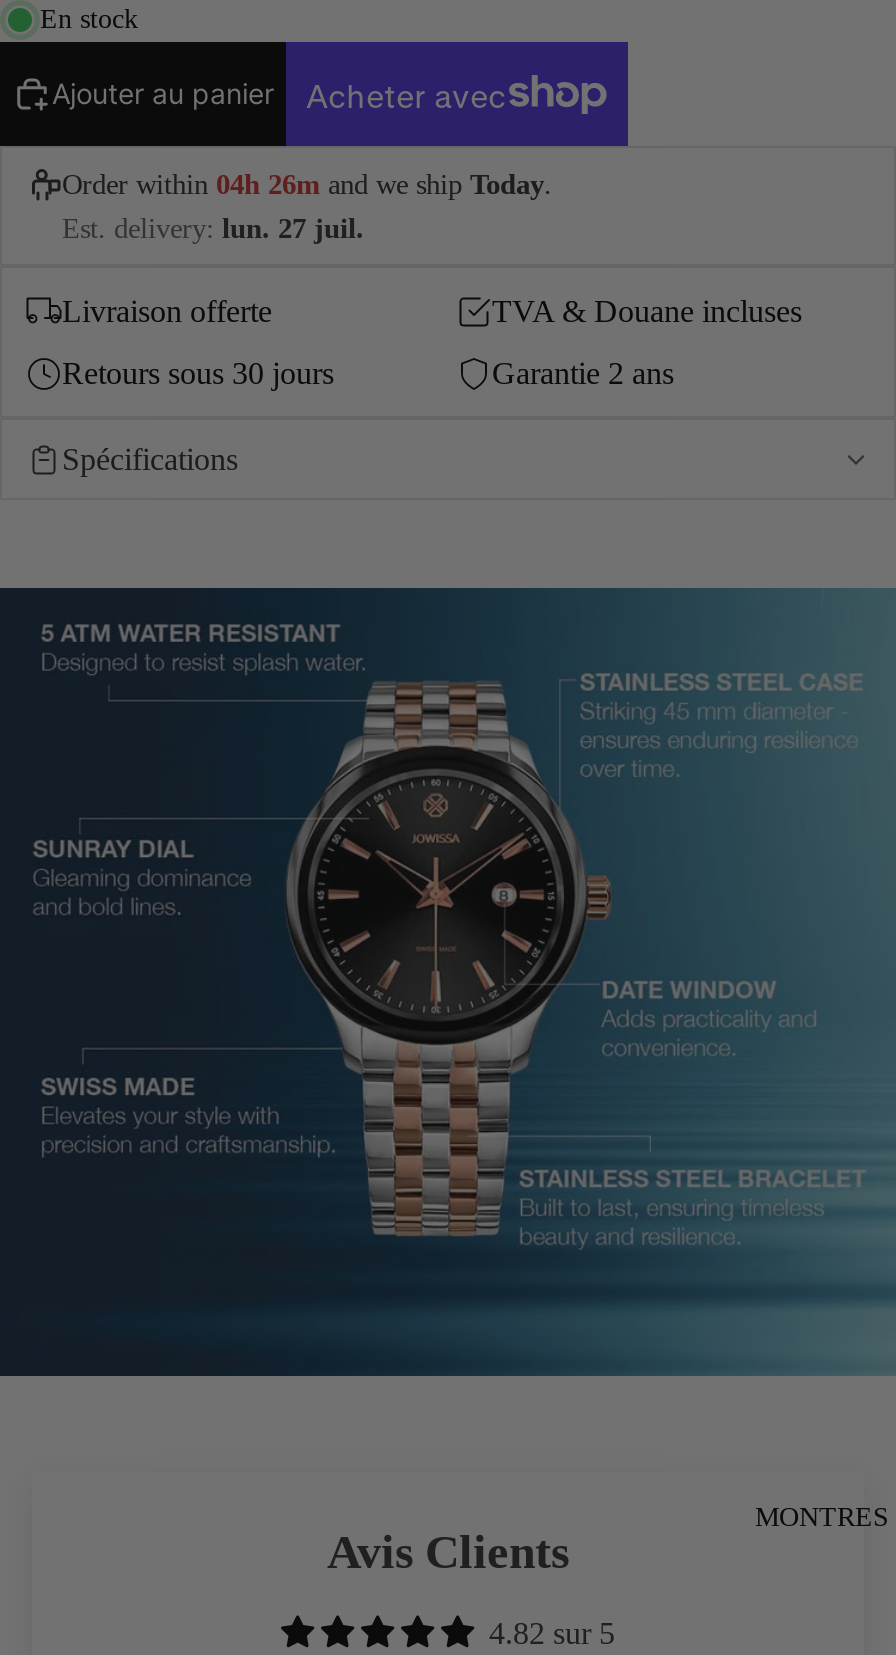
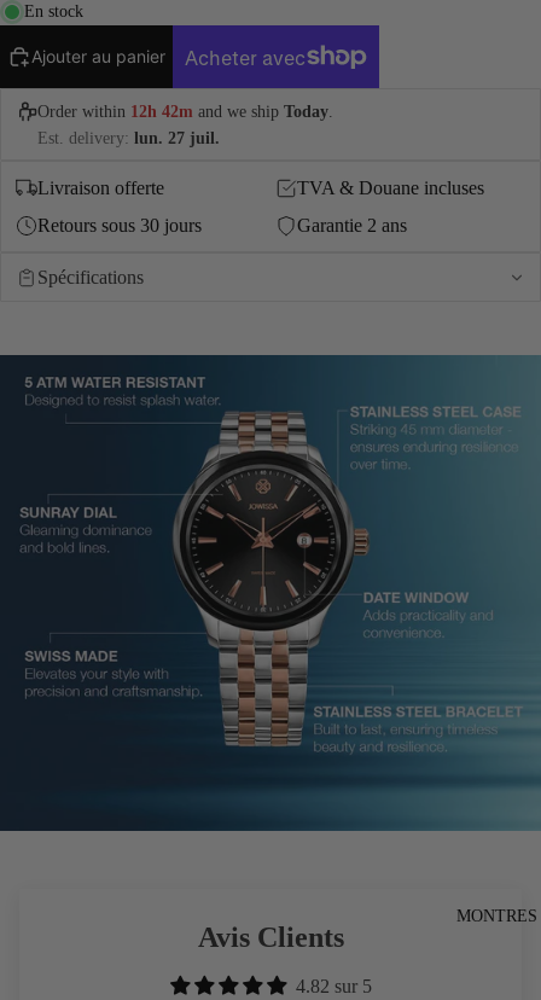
[62,168,552,200] Order within 04h 26m and we ship Today. -> [37,102,333,121] Order within 12h 42m and we ship Today.

